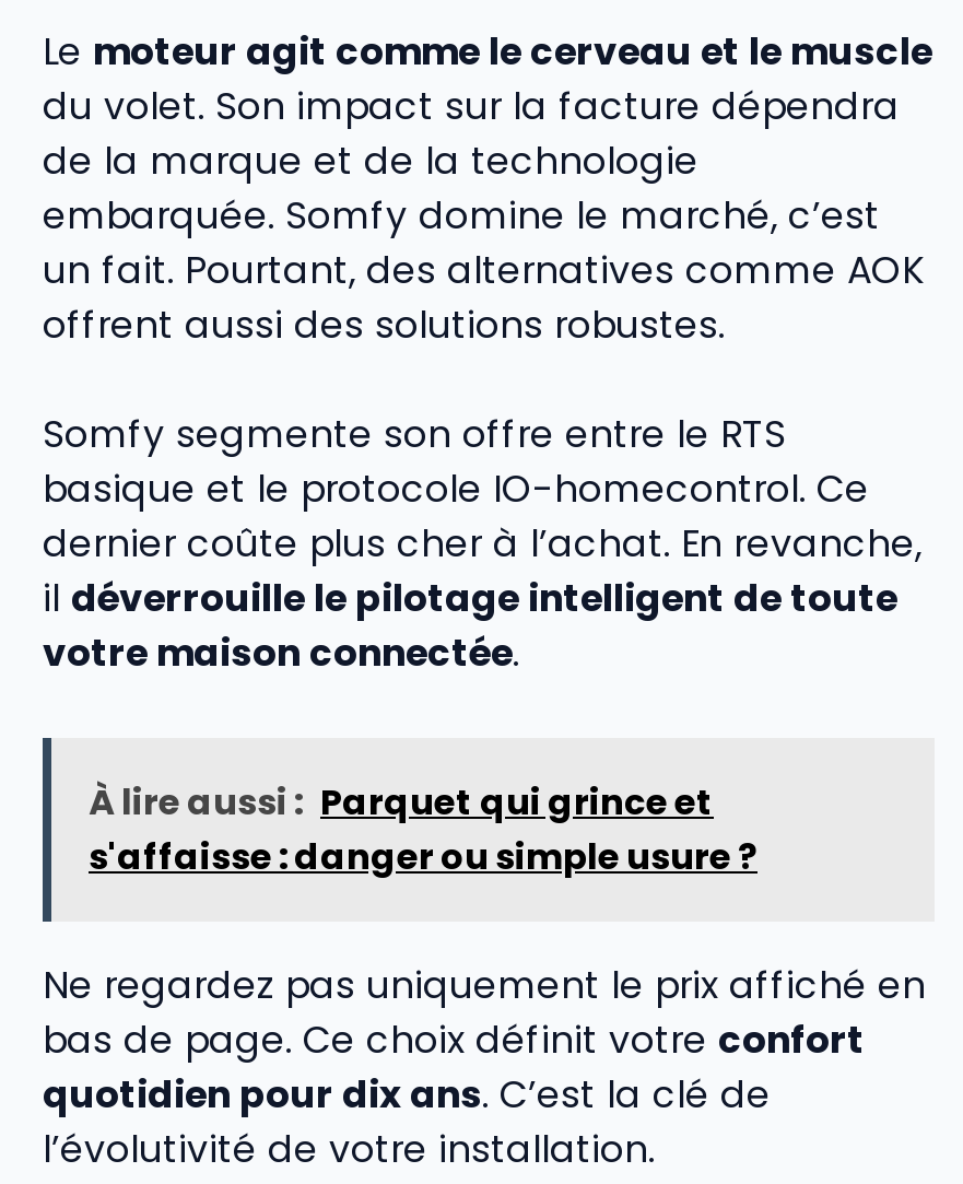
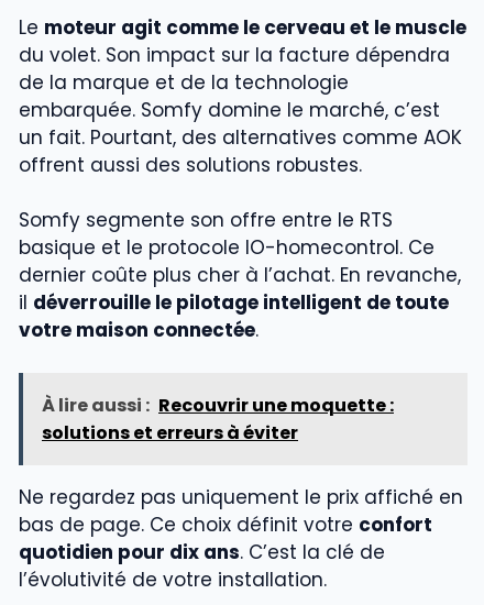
[89,776,758,881] À lire aussi : Parquet qui grince et | s'affaisse : danger ou simple usure ? -> [42,392,394,445] À lire aussi : Recouvrir une moquette : | solutions et erreurs à éviter

